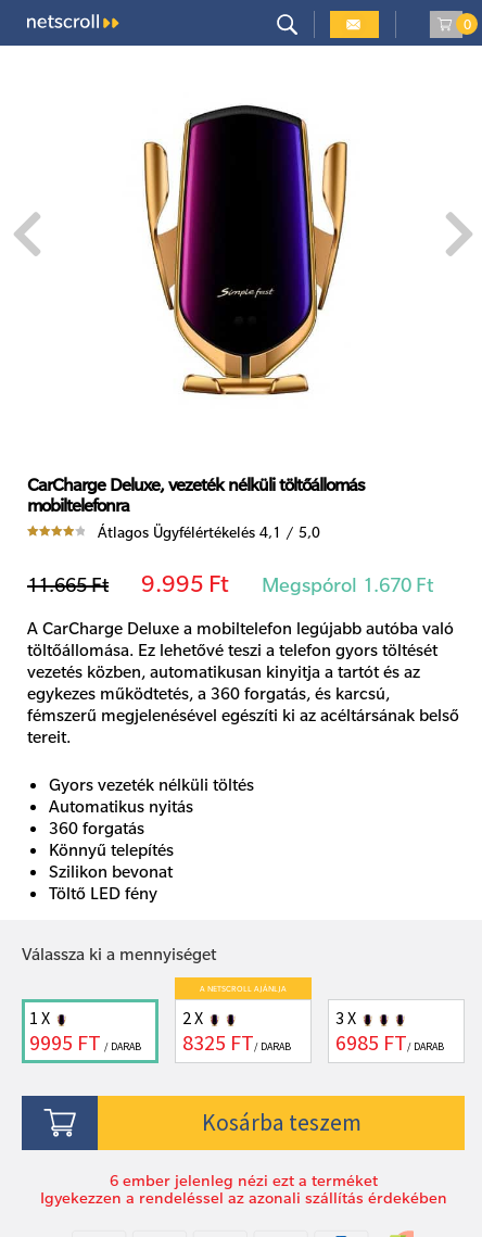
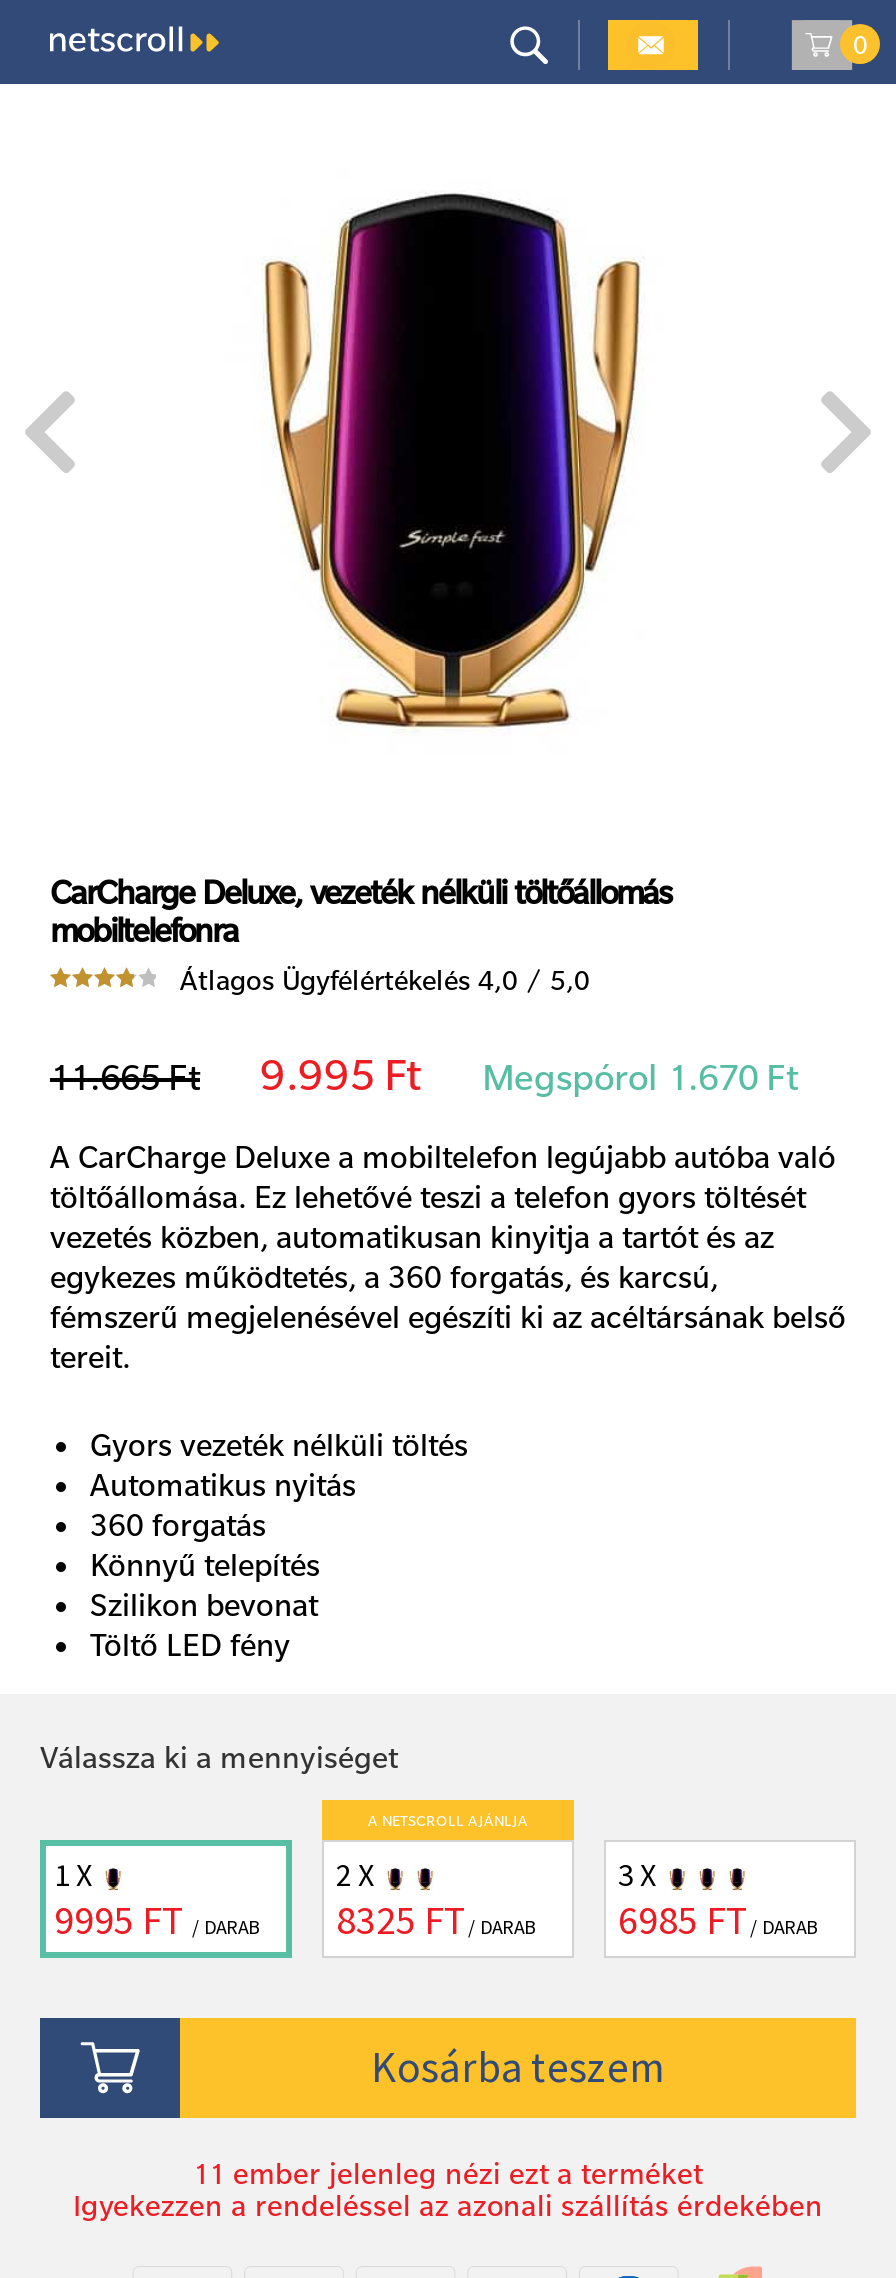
[98,522,320,541] Átlagos Ügyfélértékelés 4,1 / 5,0 -> [180,962,590,996] Átlagos Ügyfélértékelés 4,0 / 5,0
[109,1170,377,1190] 6 ember jelenleg nézi ezt a terméket -> [193,2154,703,2192] 11 ember jelenleg nézi ezt a terméket

